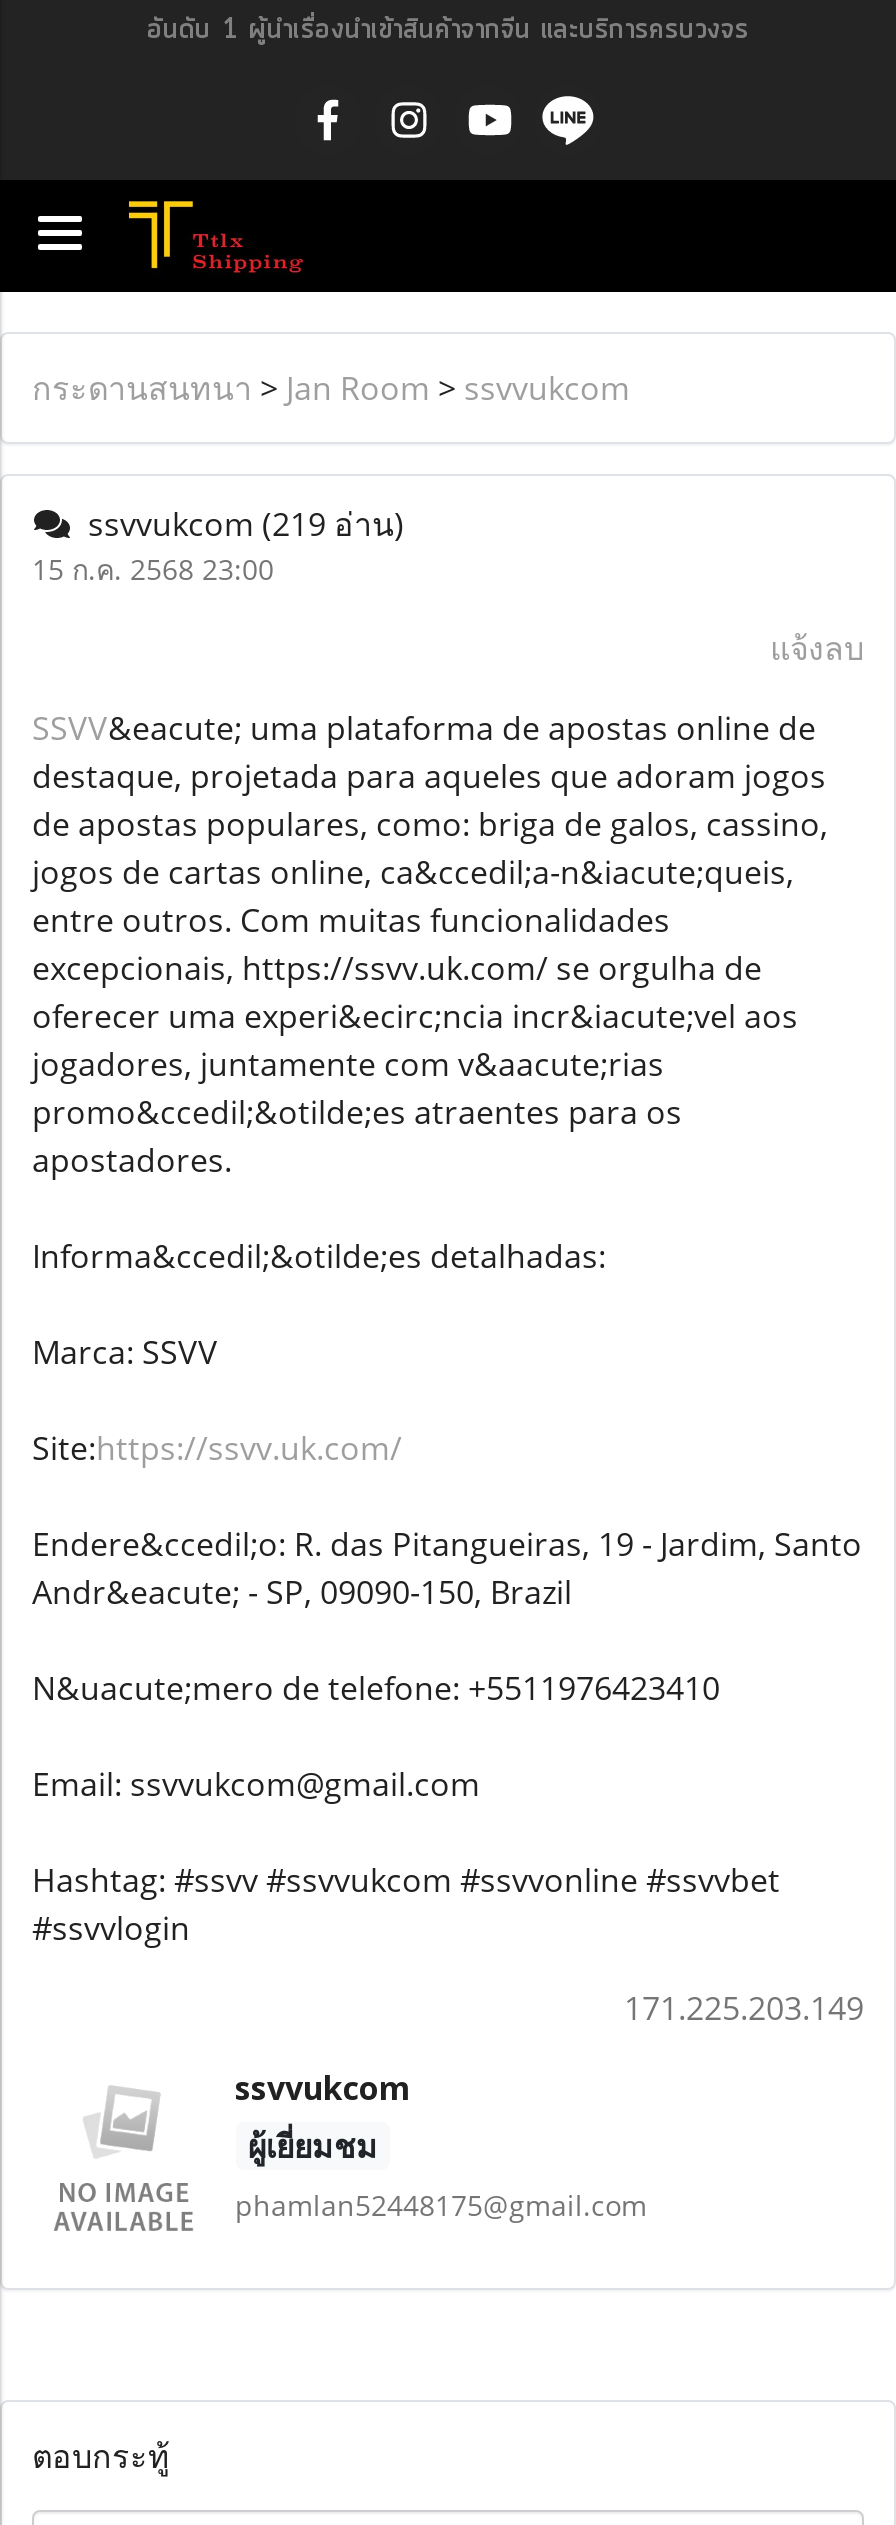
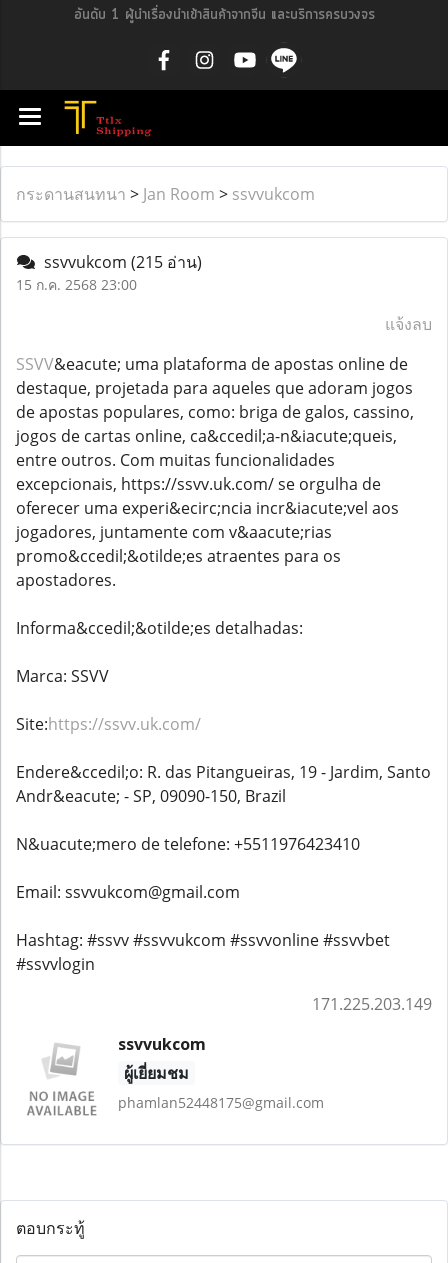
[72,502,404,546] ssvvukcom (219 อ่าน) -> [36,251,202,273] ssvvukcom (215 อ่าน)

